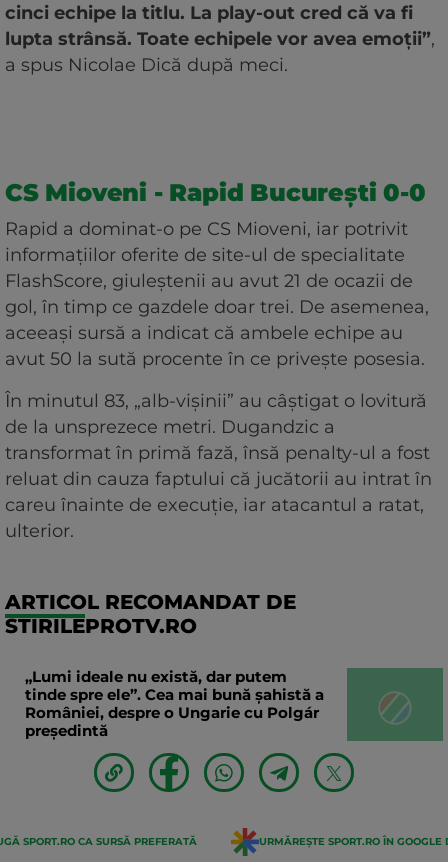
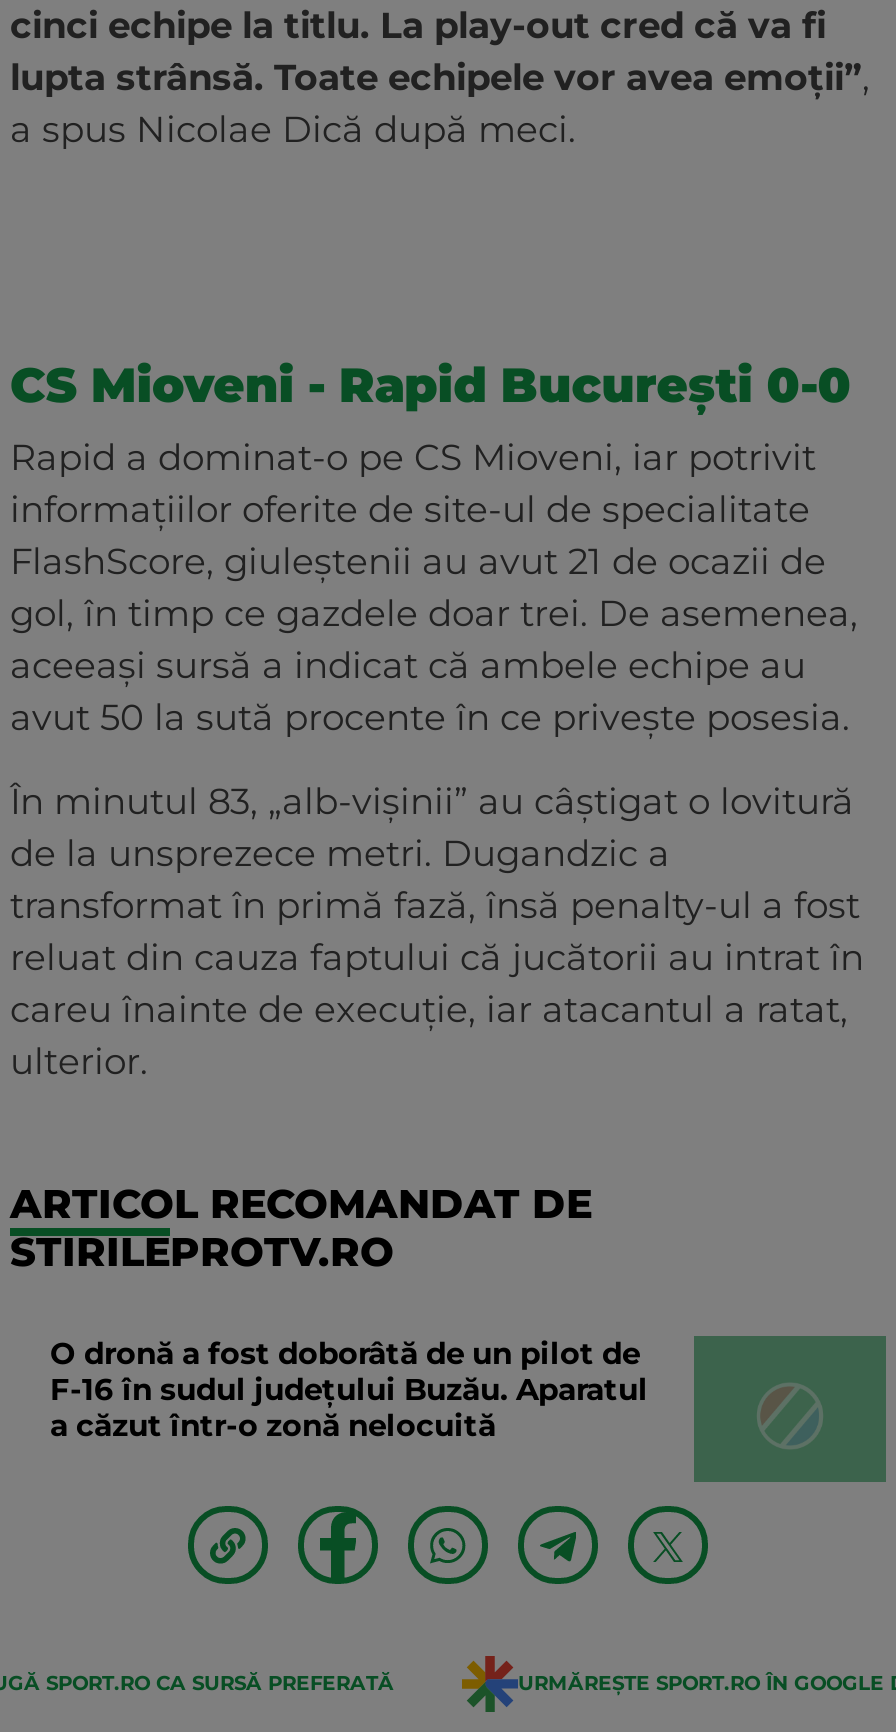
[25,667,324,740] „Lumi ideale nu există, dar putem | tinde spre ele”. Cea mai bună șahistă a | României, despre o Ungarie cu Polgár | președintă -> [50,1335,648,1445] O dronă a fost doborâtă de un pilot de | F-16 în sudul județului Buzău. Aparatul | a căzut într-o zonă nelocuită

